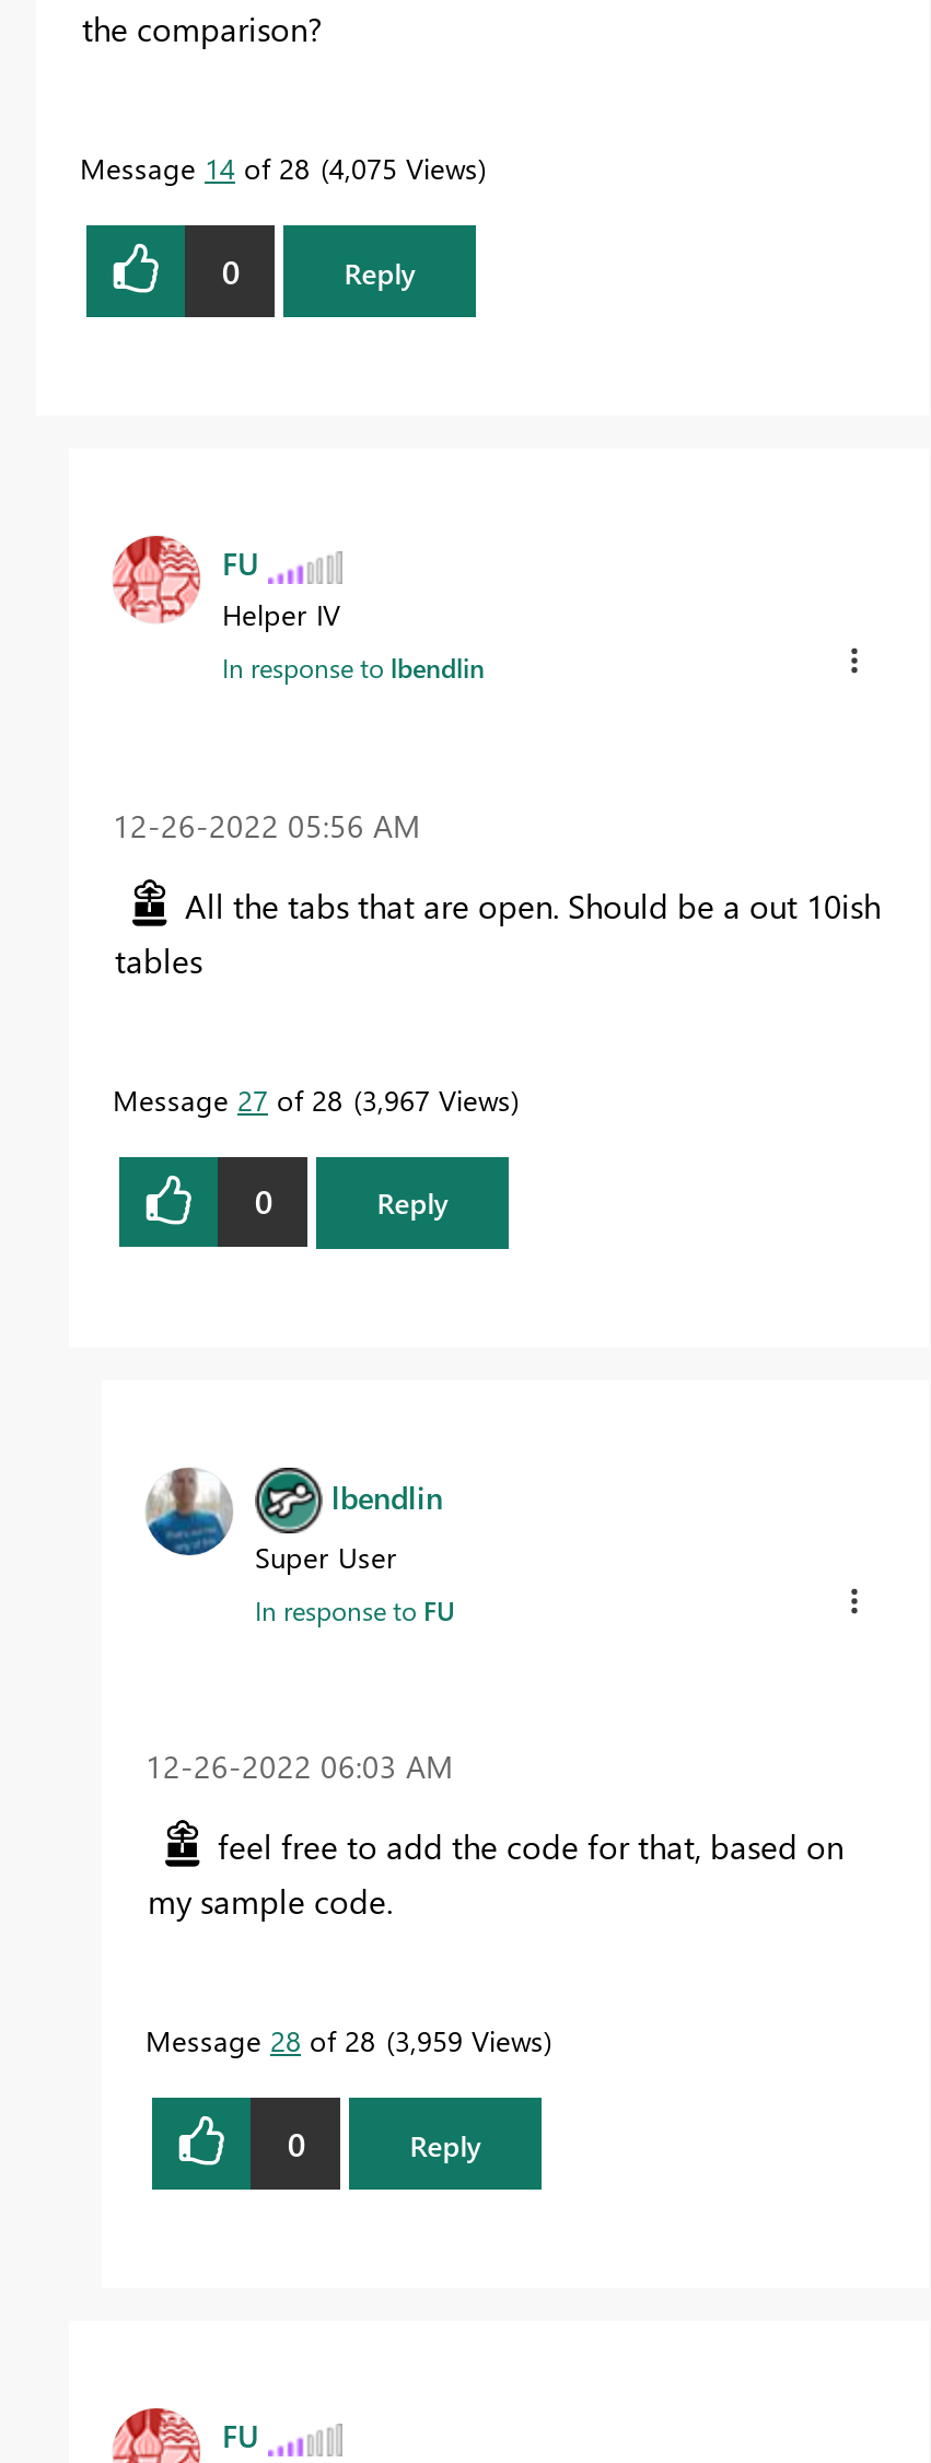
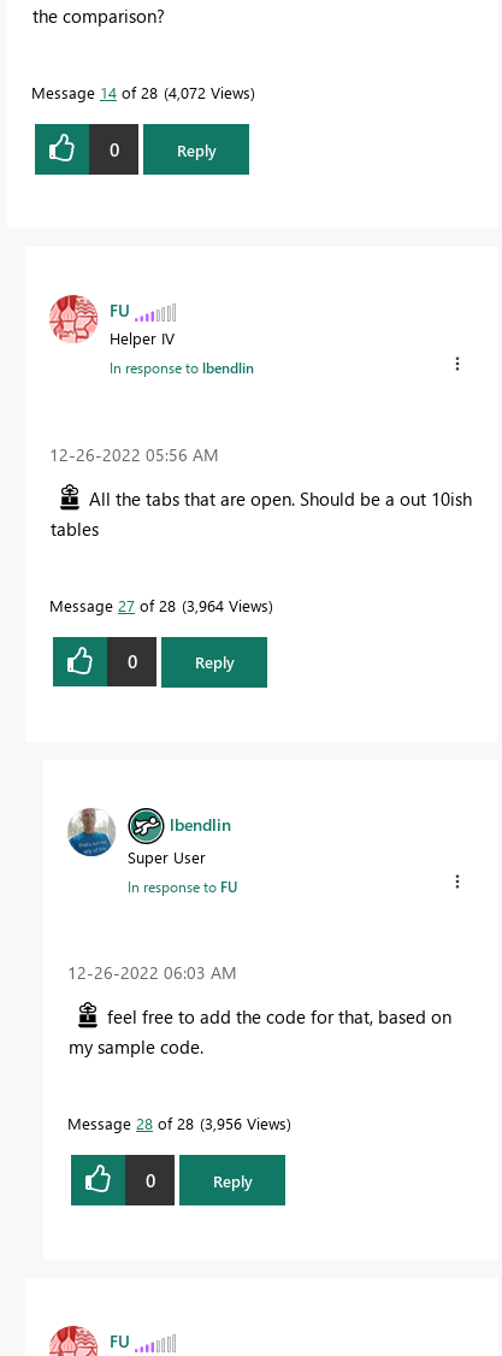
[80,149,478,187] Message 14 of 28 4,075 Views -> [31,82,250,103] Message 14 of 28 4,072 Views
[113,1080,511,1117] Message 27 of 28 3,967 Views -> [49,595,268,615] Message 27 of 28 3,964 Views
[146,2021,544,2059] Message 28 of 28 3,959 Views -> [67,1113,287,1133] Message 28 of 28 3,956 Views

